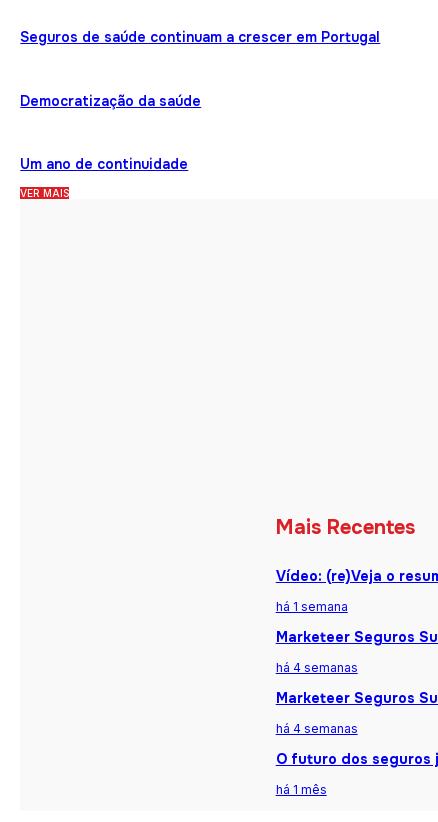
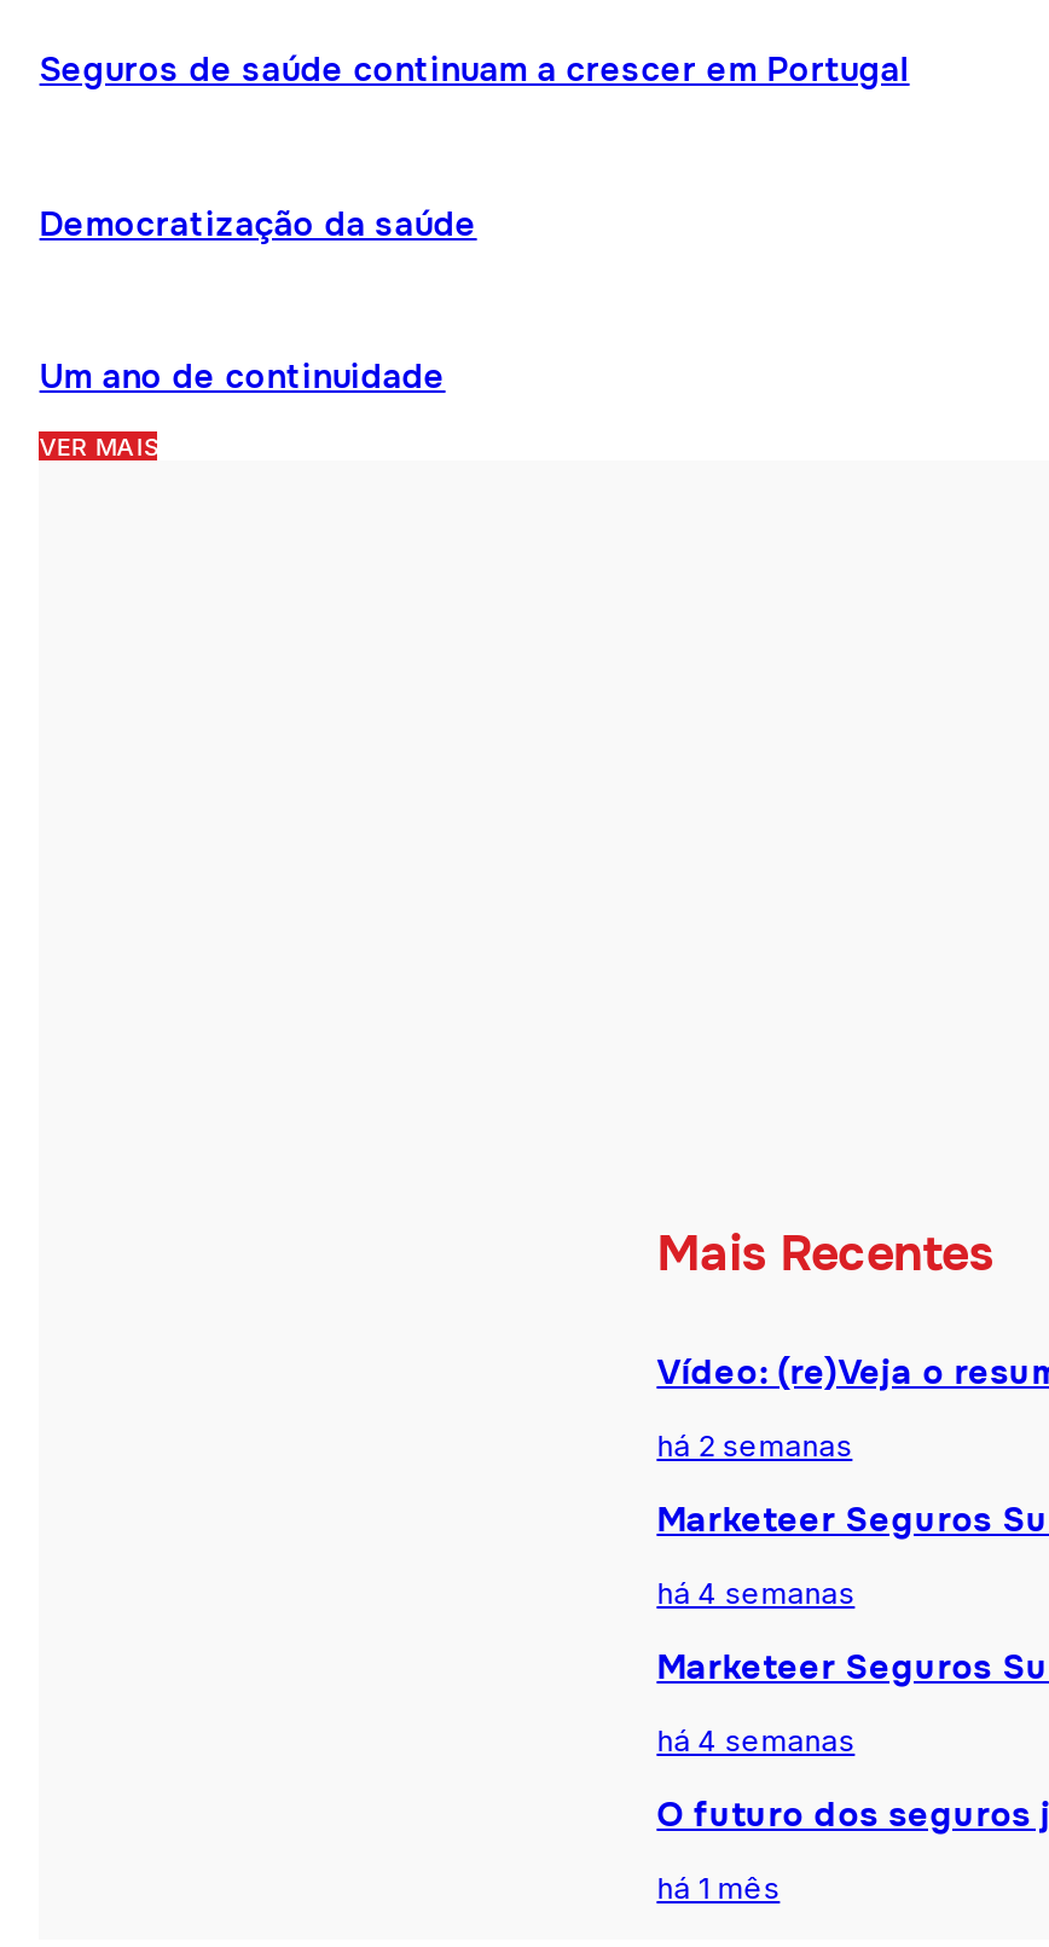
[276,599,348,614] há 1 semana -> [657,1428,852,1464] há 2 semanas

